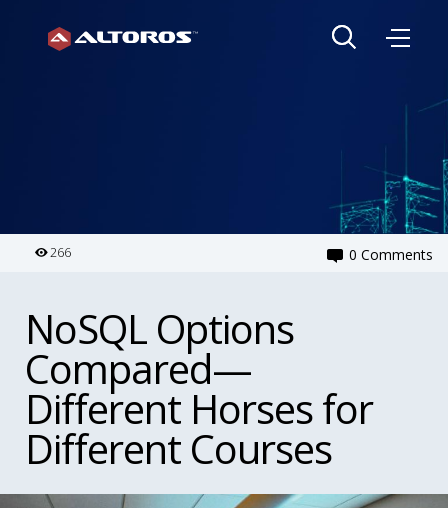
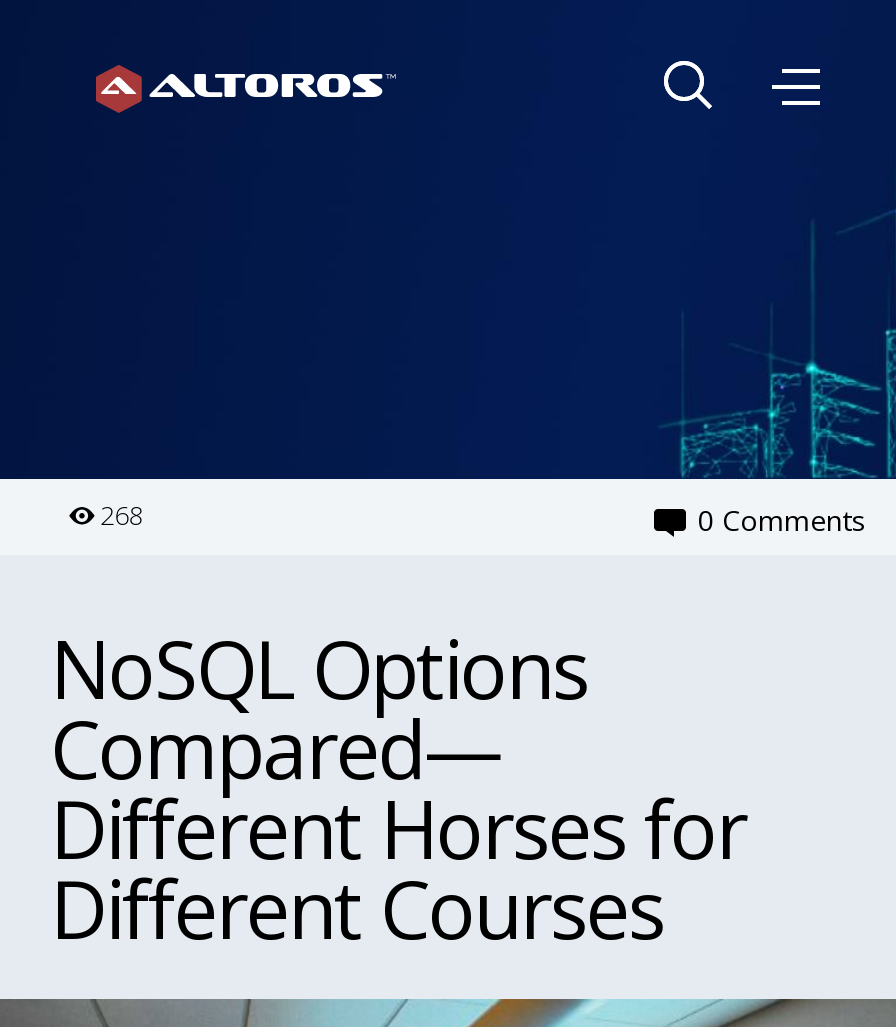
[50,243,71,261] 266 -> [100,497,142,533] 268

